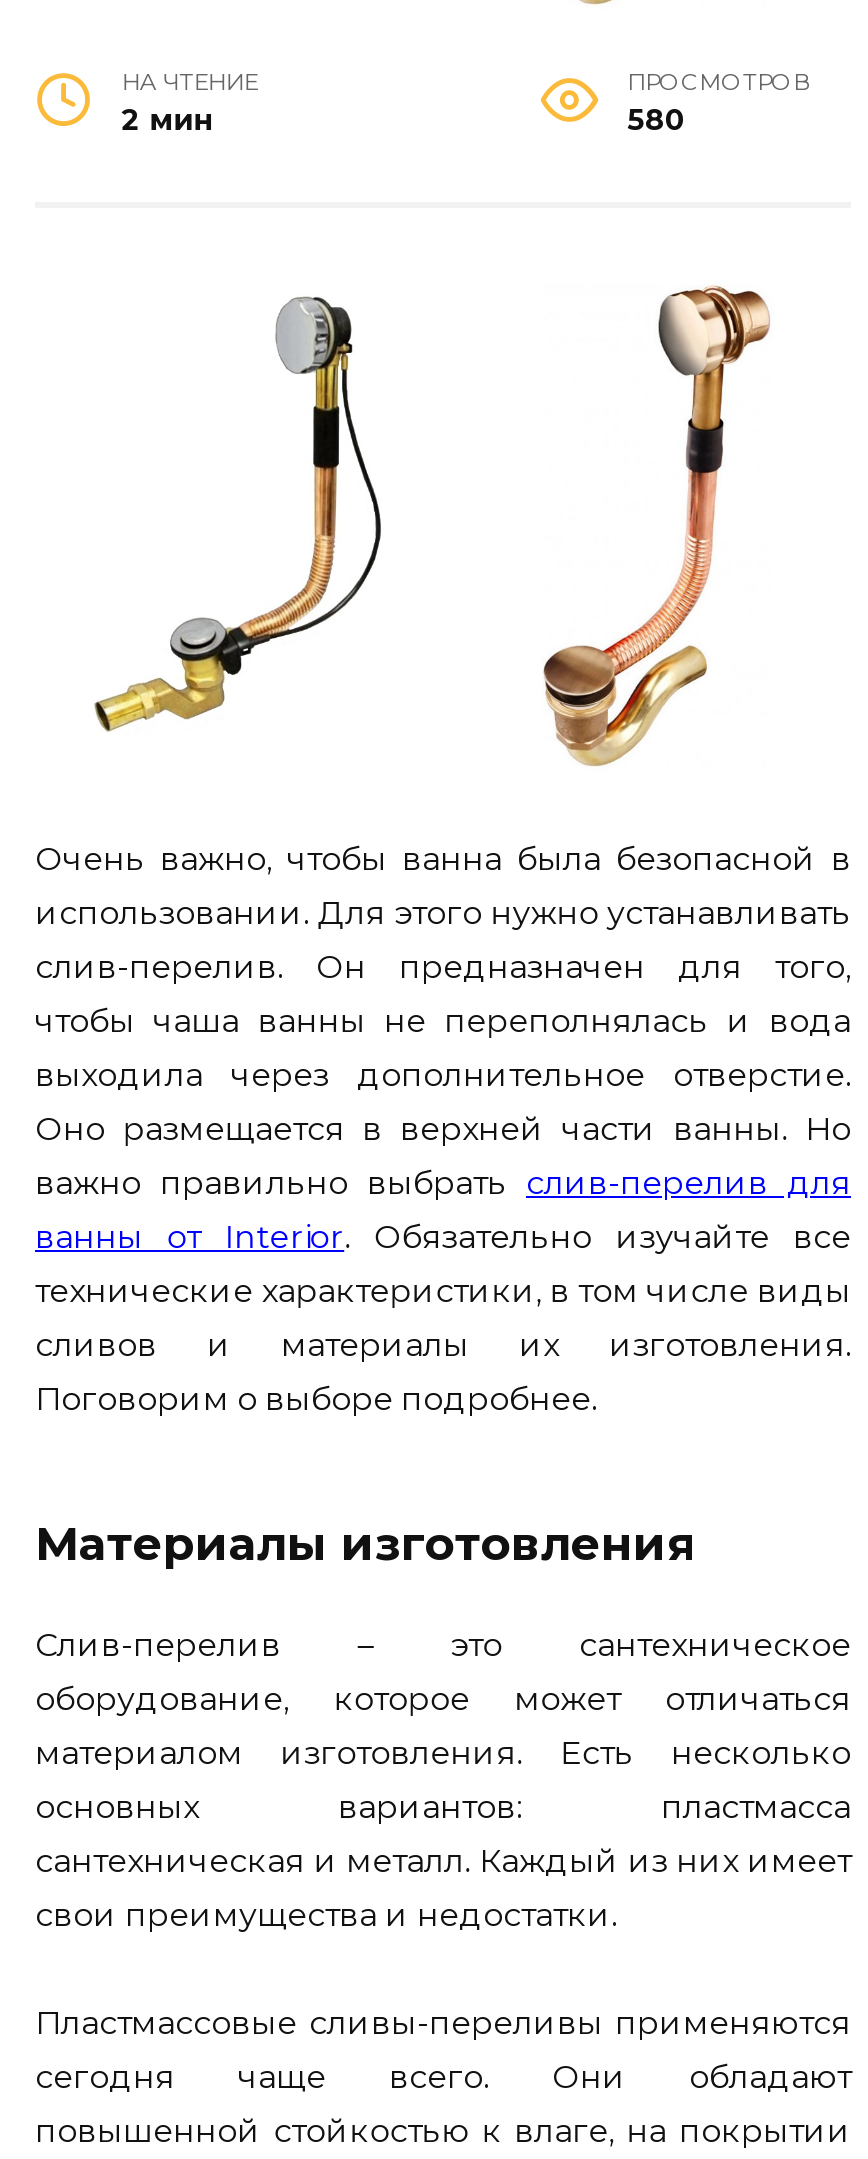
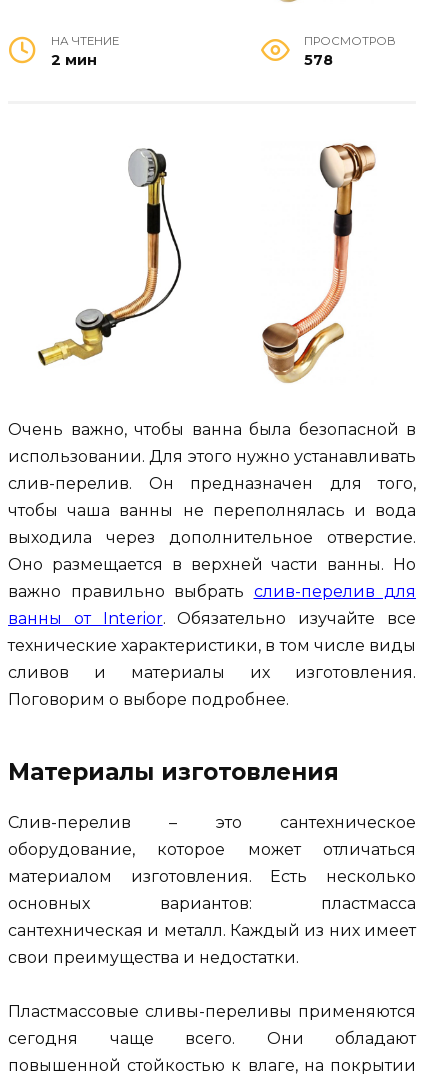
[627,101,685,137] 580 -> [304,51,333,69] 578

